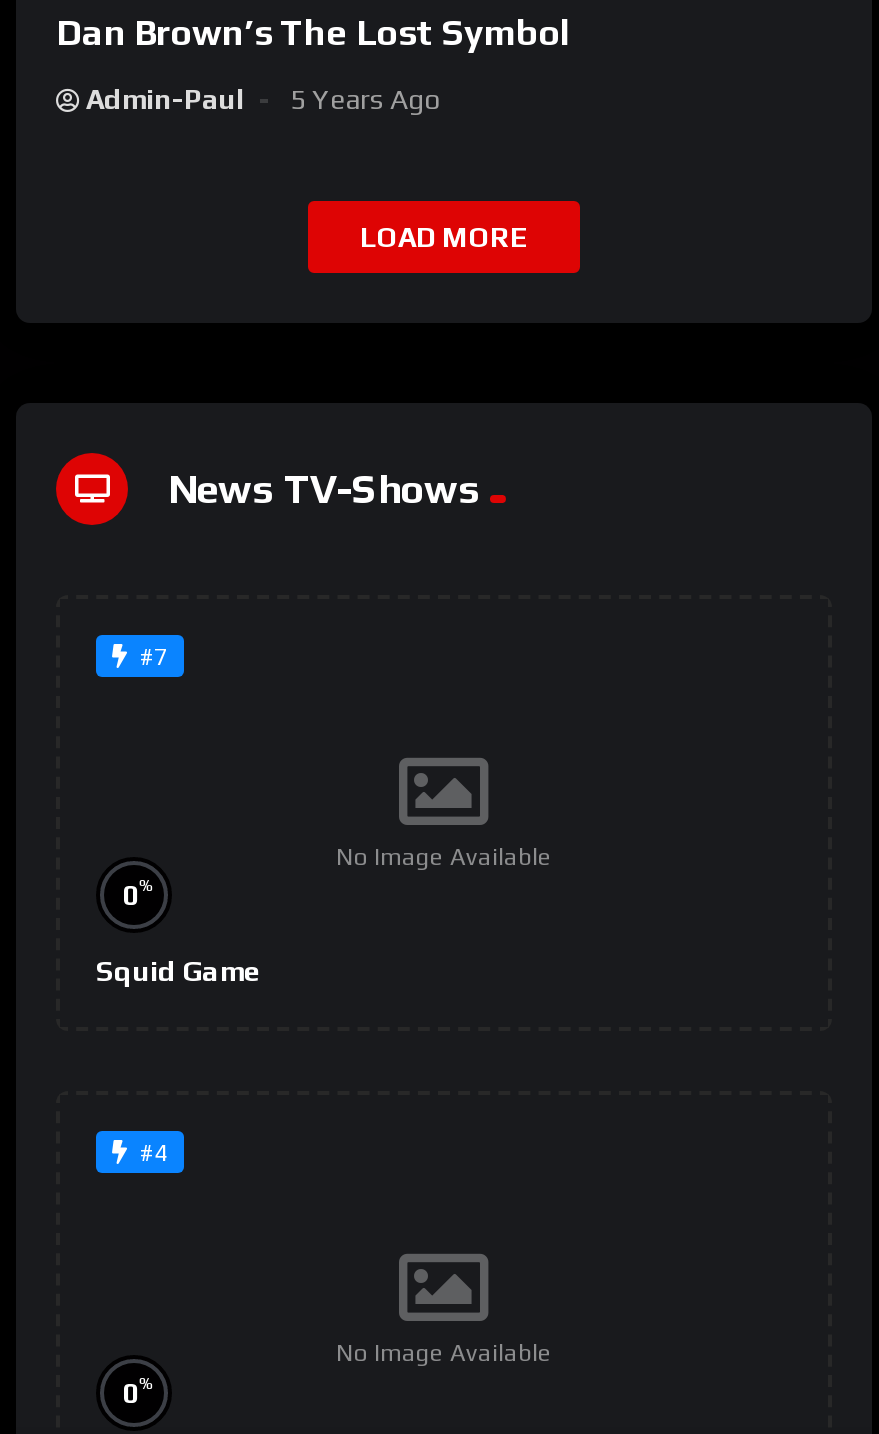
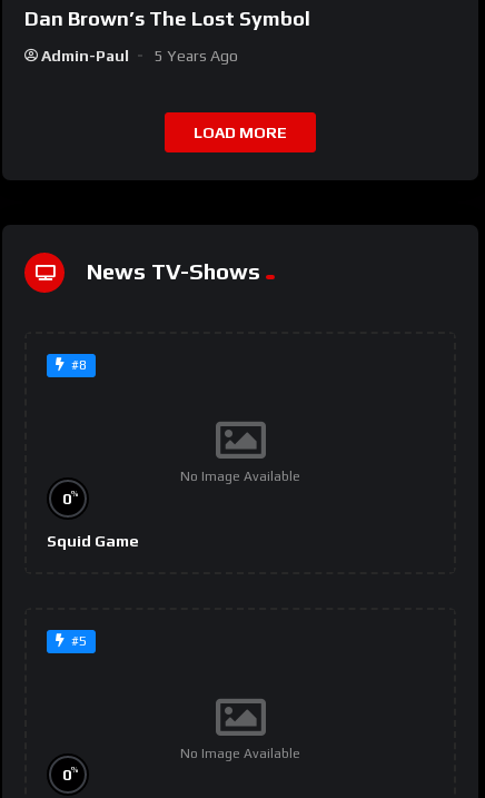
[140,642,168,670] #7 -> [71,357,87,373] #8
[140,1139,168,1167] #4 -> [71,634,87,649] #5

